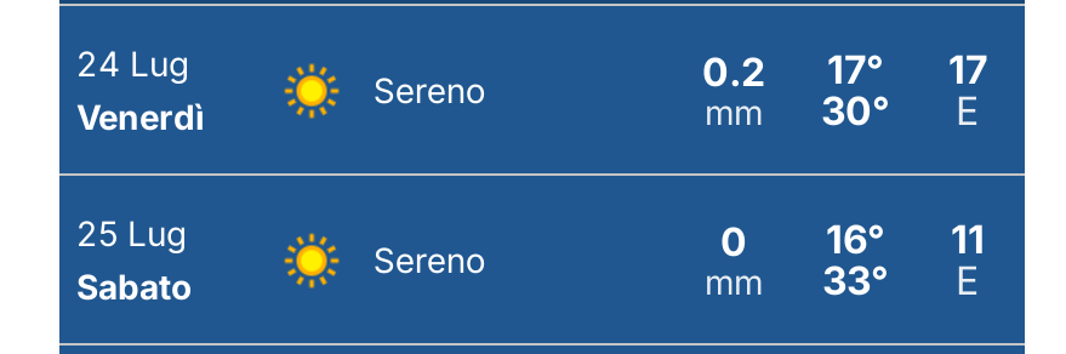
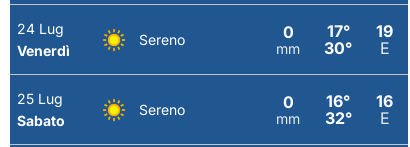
[702,47,765,96] 0.2 -> [282,22,293,42] 0
[948,45,987,93] 17 -> [376,21,393,41] 19
[720,214,985,265] 0 16° 11 -> [282,91,393,112] 0 16° 16
[705,256,980,304] mm 33° E -> [276,108,389,128] mm 32° E

